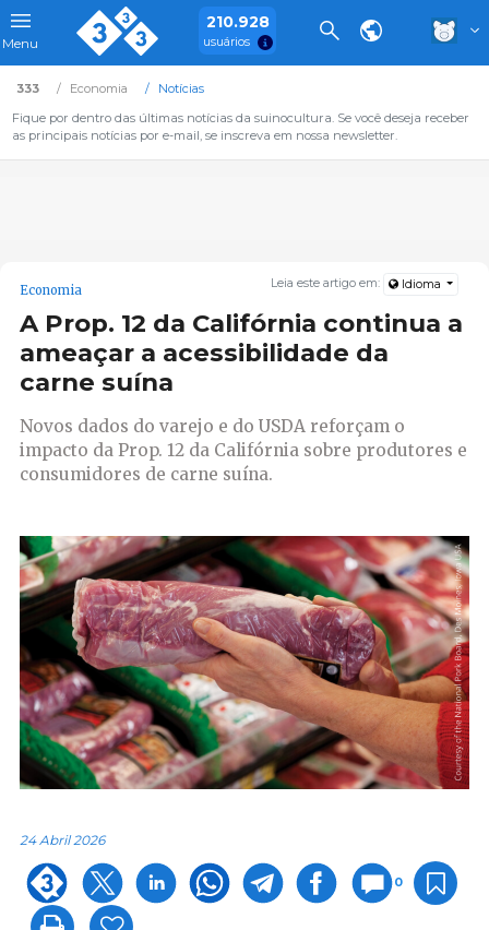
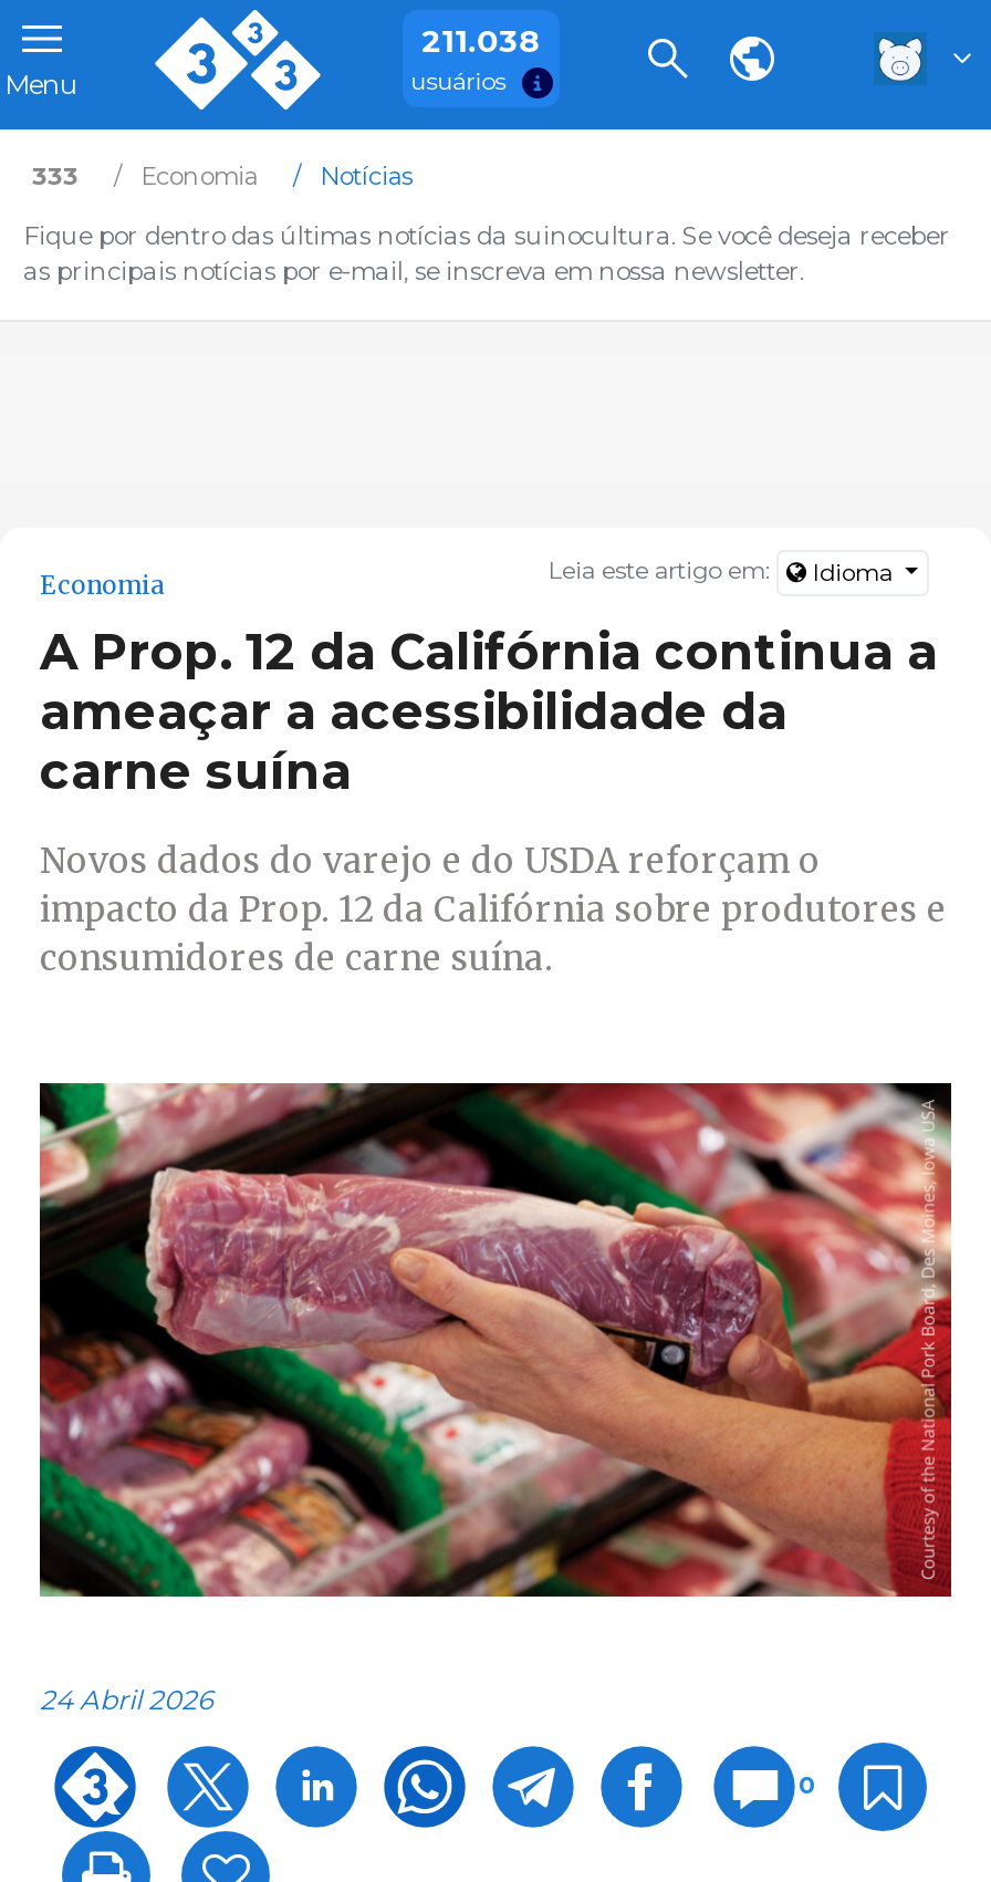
[206,11,269,31] 210.928 -> [422,20,541,60] 211.038

